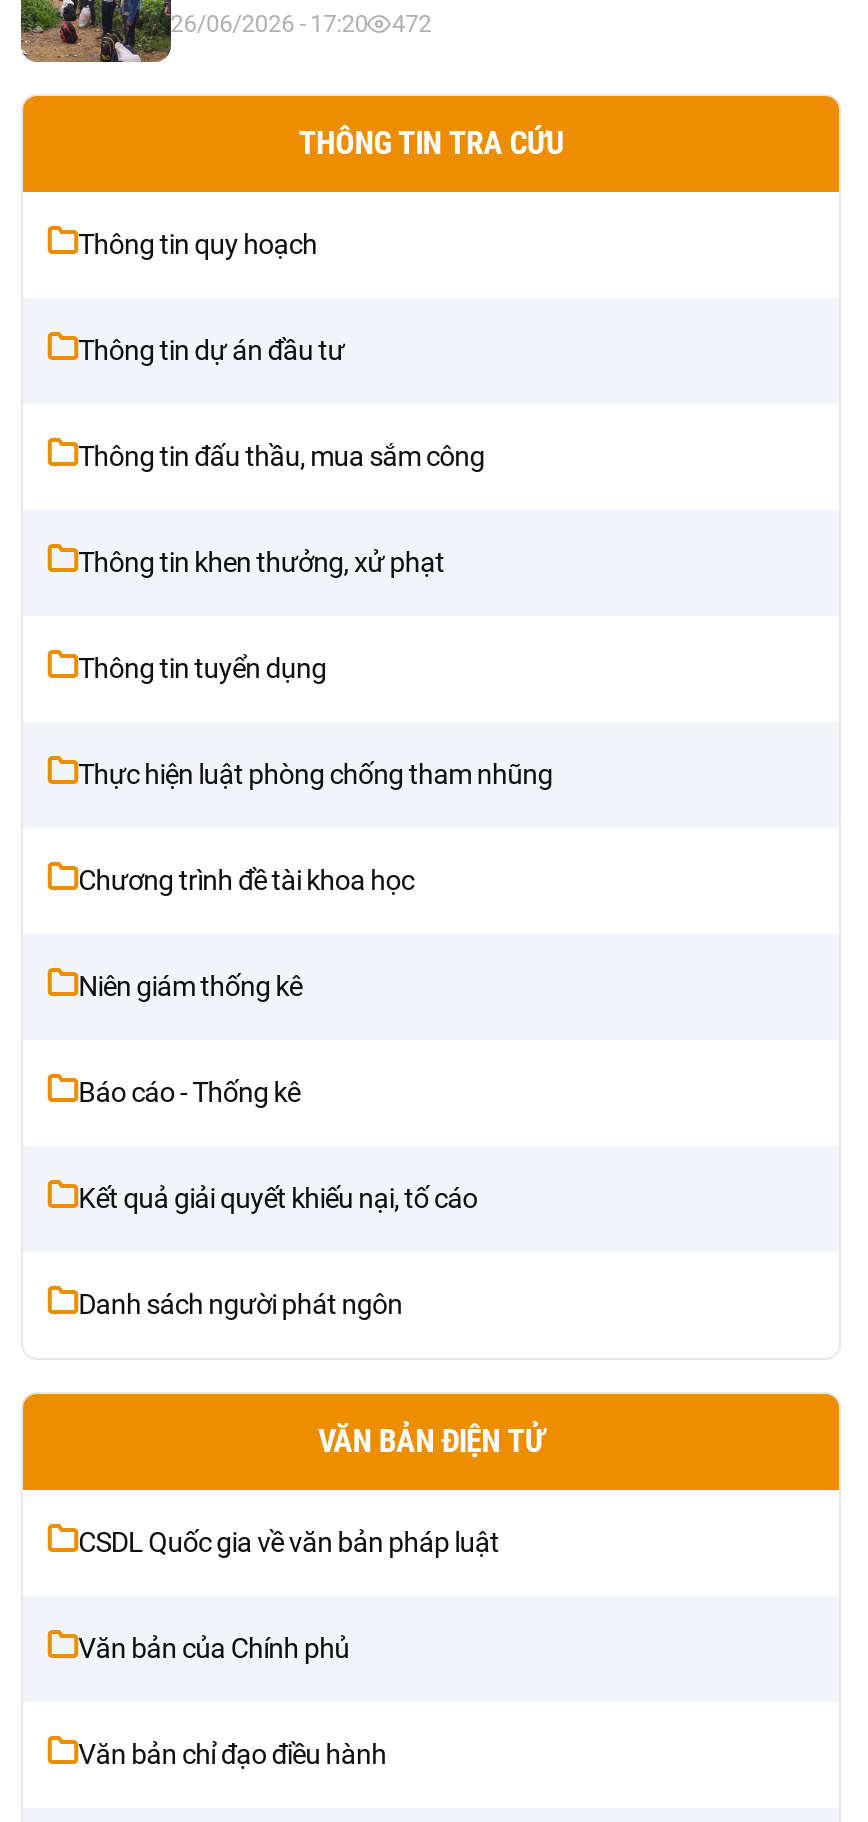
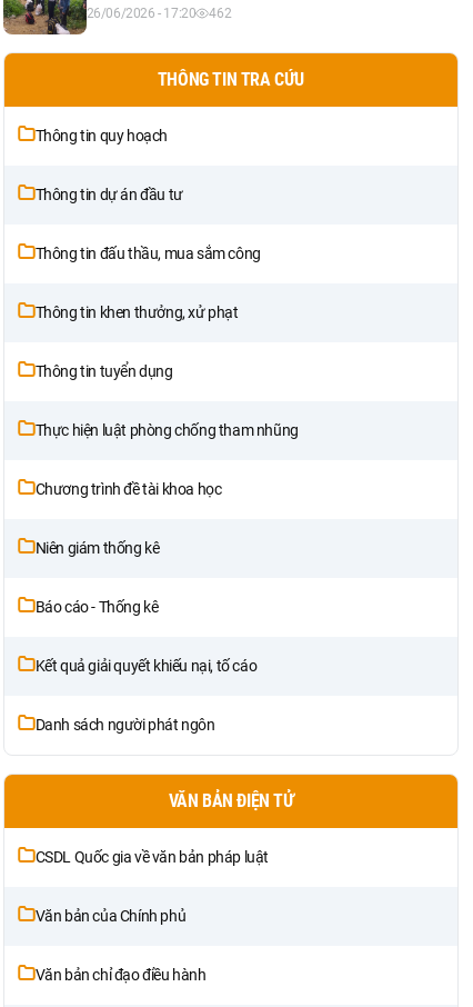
[170,9,432,37] 26/06/2026 - 17:20 472 -> [86,5,231,21] 26/06/2026 - 17:20 462

